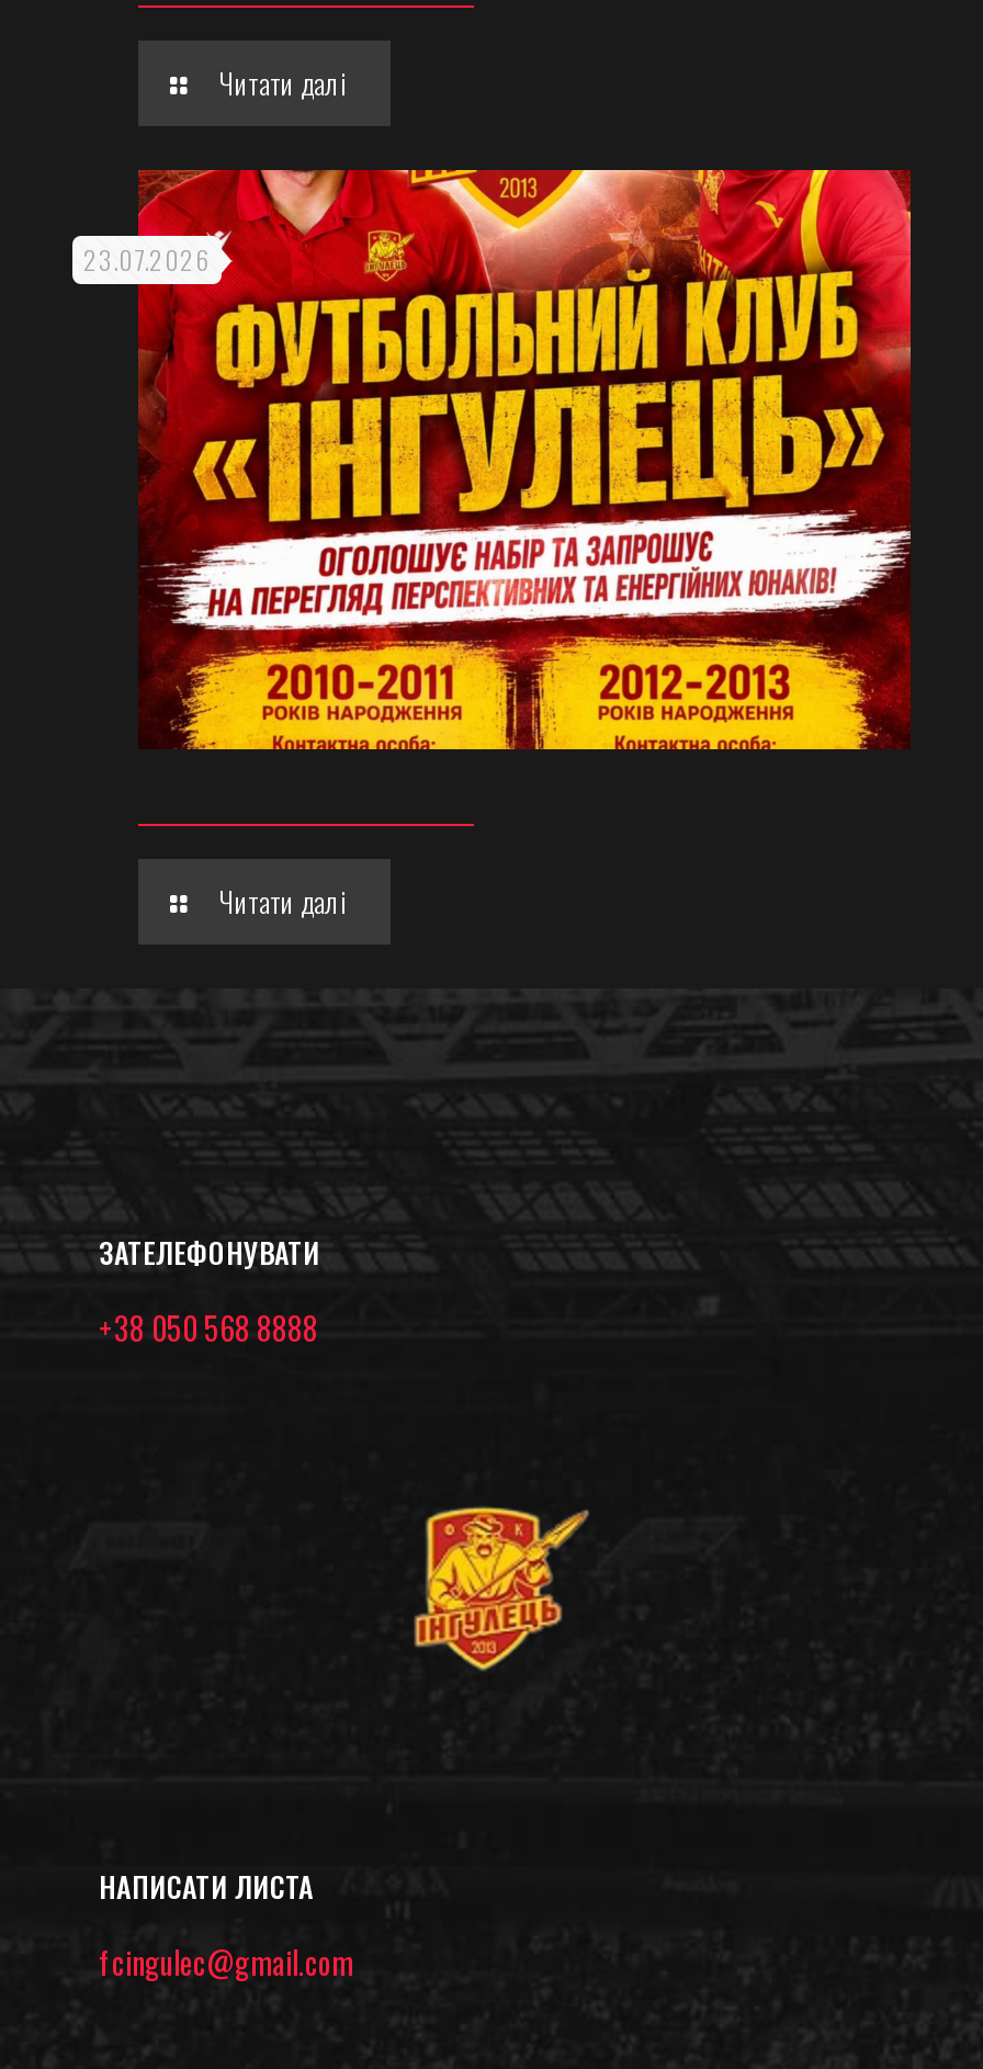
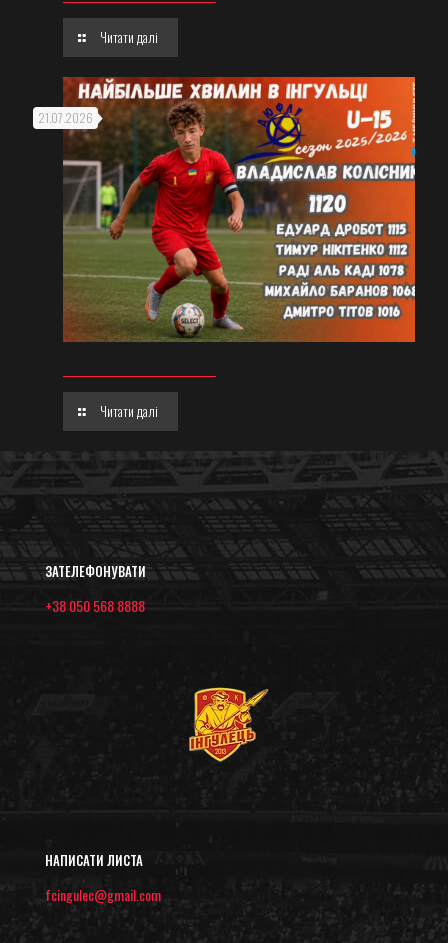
[83,167,913,750] [image] | 23.07.2026 -> [38,76,416,343] [image] | 21.07.2026

